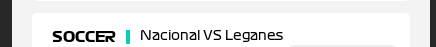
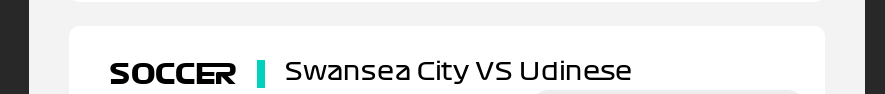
[140,30,283,42] Nacional VS Leganes -> [285,60,633,84] Swansea City VS Udinese

